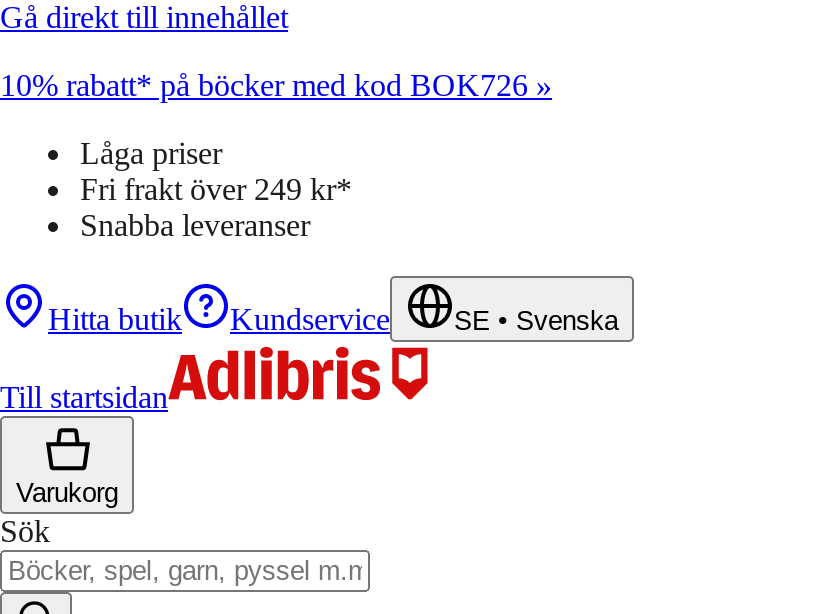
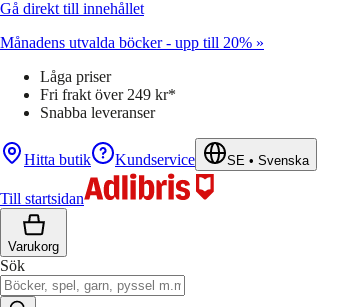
[0,68,552,102] 10% rabatt* på böcker med kod BOK726 » -> [0,34,264,51] Månadens utvalda böcker - upp till 20% »

